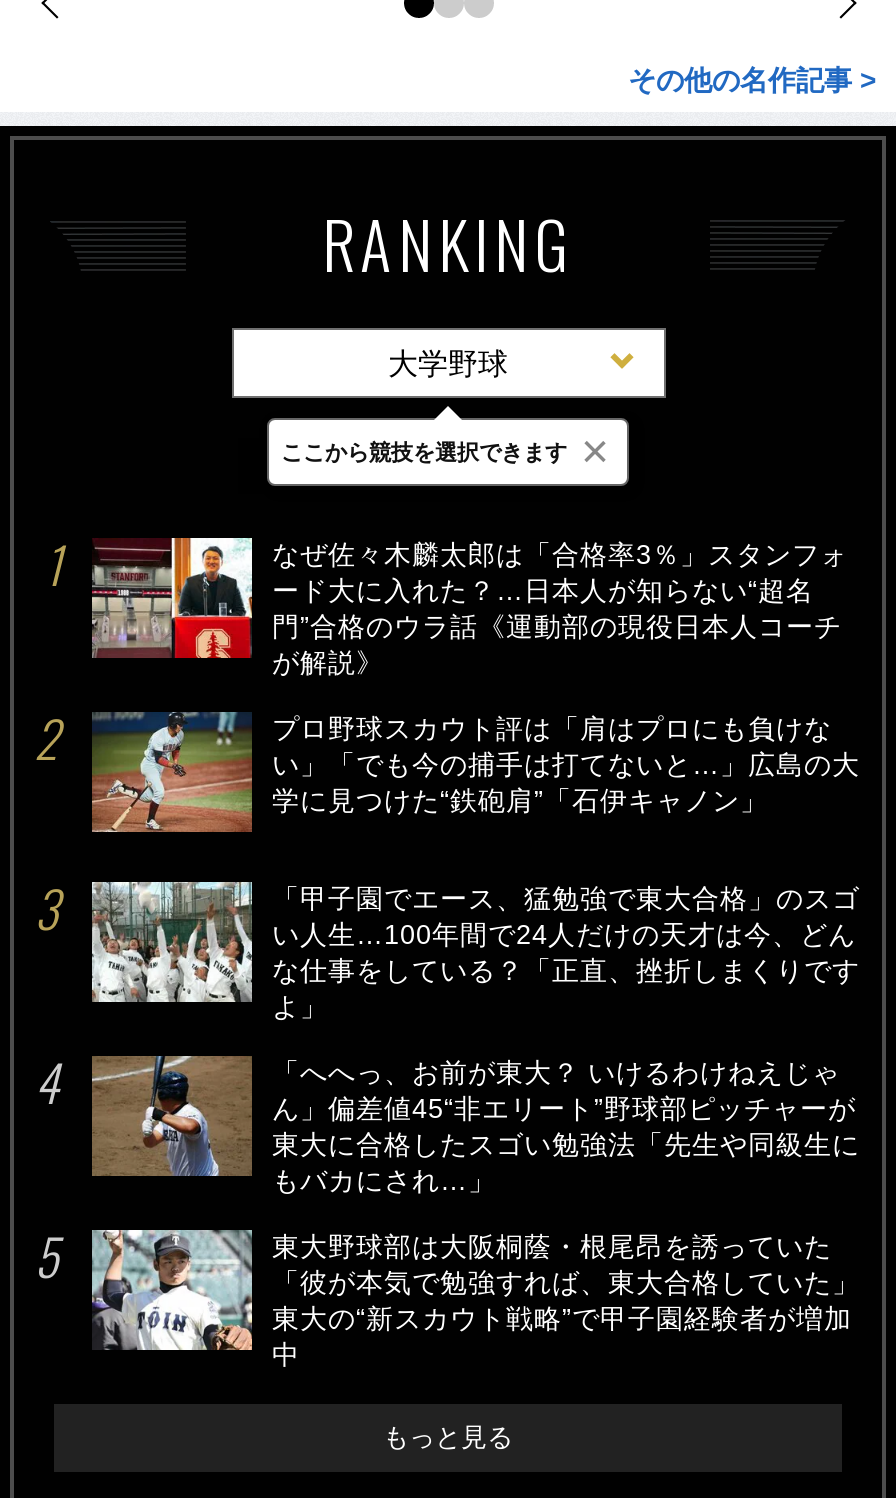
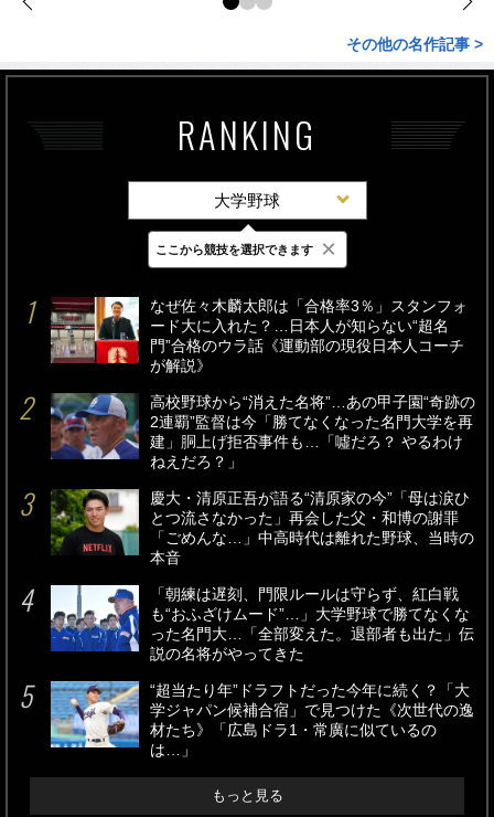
[92,712,860,834] [image] | プロ野球スカウト評は「肩はプロにも負けな | い」「でも今の捕手は打てないと…」広島の大 | 学に見つけた“鉄砲肩”「石伊キャノン」 -> [50,393,475,470] [image] | 高校野球から“消えた名将”…あの甲子園“奇跡の | 2連覇”監督は今「勝てなくなった名門大学を再 | 建」胴上げ拒否事件も…「噓だろ？ やるわけ | ねえだろ？」
[90,880,860,1022] [image] | 「甲子園でエース、猛勉強で東大合格」のスゴ | い人生…100年間で24人だけの天才は今、どん | な仕事をしている？「正直、挫折しまくりです | よ」 -> [51,489,474,566] [image] | 慶大・清原正吾が語る“清原家の今”「母は涙ひ | とつ流さなかった」再会した父・和博の謝罪 | 「ごめんな…」中高時代は離れた野球、当時の | 本音
[90,1054,860,1196] [image] | 「へへっ、お前が東大？ いけるわけねえじゃ | ん」偏差値45“非エリート”野球部ピッチャーが | 東大に合格したスゴい勉強法「先生や同級生に | もバカにされ…」 -> [50,584,474,662] [image] | 「朝練は遅刻、門限ルールは守らず、紅白戦 | も“おふざけムード”…」大学野球で勝てなくな | った名門大…「全部変えた。退部者も出た」伝 | 説の名将がやってきた
[92,1228,860,1370] [image] | 東大野球部は大阪桐蔭・根尾昂を誘っていた | 「彼が本気で勉強すれば、東大合格していた」 | 東大の“新スカウト戦略”で甲子園経験者が増加 | 中 -> [50,680,474,758] [image] | “超当たり年”ドラフトだった今年に続く？「大 | 学ジャパン候補合宿」で見つけた《次世代の逸 | 材たち》「広島ドラ1・常廣に似ているの | は…」

